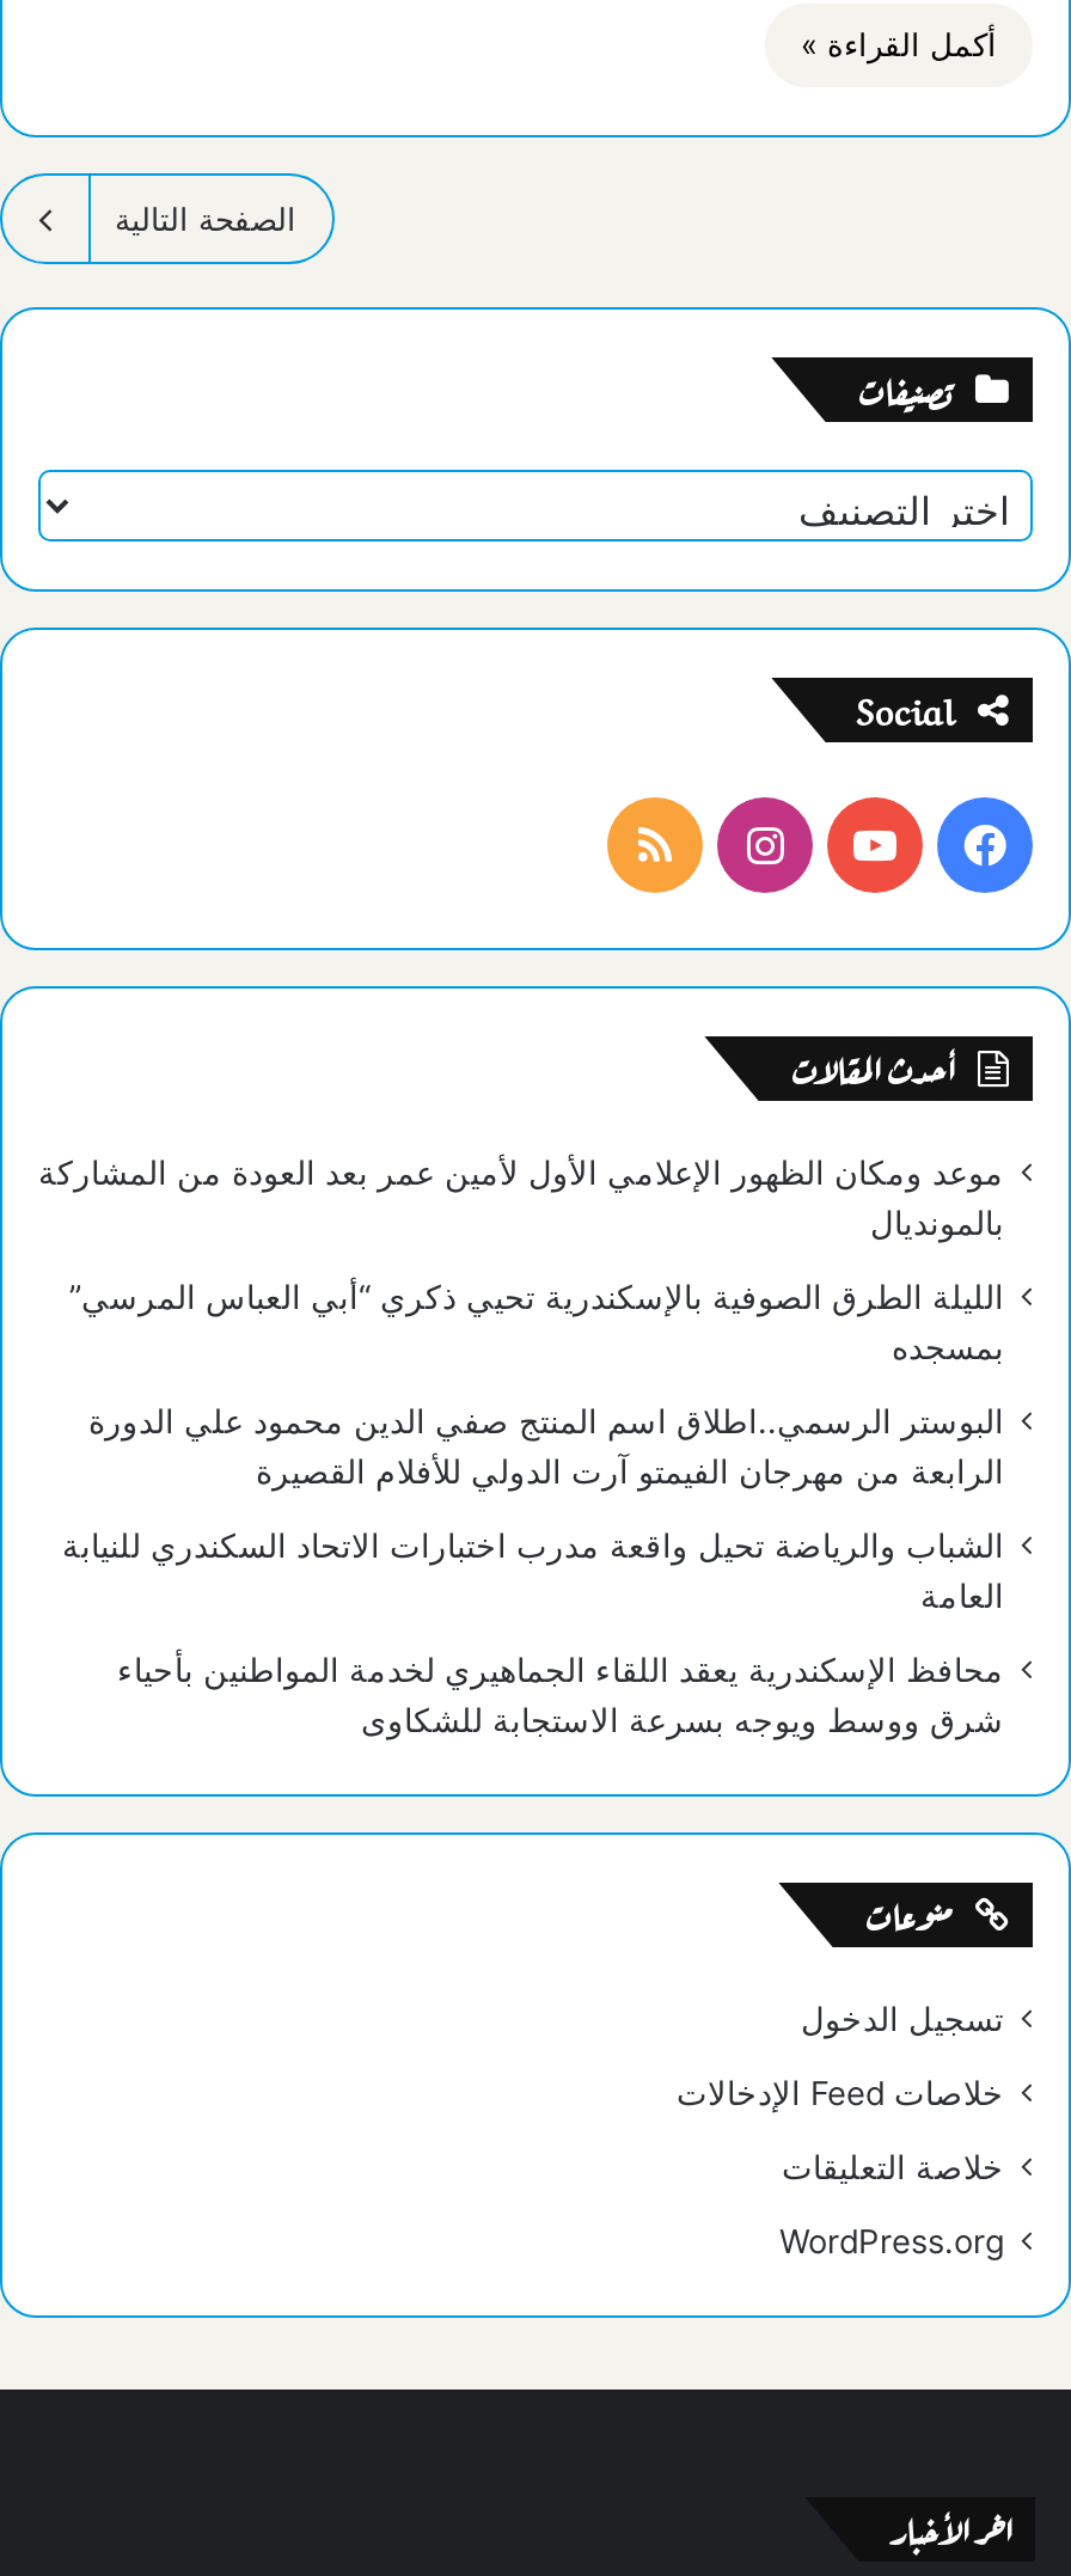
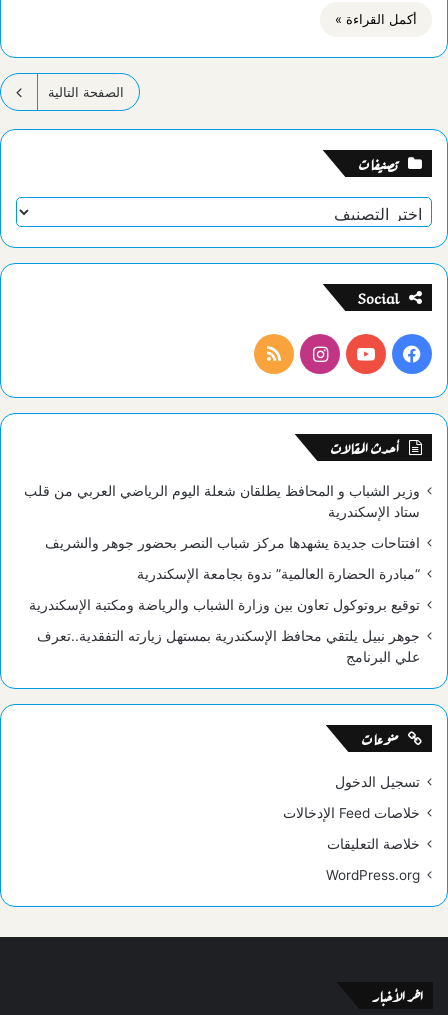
[38,1154,1004,1242] موعد ومكان الظهور الإعلامي الأول لأمين عمر بعد العودة من المشاركة | بالمونديال -> [24,483,420,520] وزير الشباب و المحافظ يطلقان شعلة اليوم الرياضي العربي من قلب | ستاد الإسكندرية
[69,1278,1004,1367] الليلة الطرق الصوفية بالإسكندرية تحيي ذكري “أبي العباس المرسي” | بمسجده -> [45,535,420,551] افتتاحات جديدة يشهدها مركز شباب النصر بحضور جوهر والشريف
[88,1402,1004,1491] البوستر الرسمي..اطلاق اسم المنتج صفي الدين محمود علي الدورة | الرابعة من مهرجان الفيمتو آرت الدولي للأفلام القصيرة -> [137,566,420,582] “مبادرة الحضارة العالمية” ندوة بجامعة الإسكندرية
[62,1527,1004,1615] الشباب والرياضة تحيل واقعة مدرب اختبارات الاتحاد السكندري للنيابة | العامة -> [29,597,420,613] توقيع بروتوكول تعاون بين وزارة الشباب والرياضة ومكتبة الإسكندرية
[117,1651,1004,1739] محافظ الإسكندرية يعقد اللقاء الجماهيري لخدمة المواطنين بأحياء | شرق ووسط ويوجه بسرعة الاستجابة للشكاوى -> [37,628,420,665] جوهر نبيل يلتقي محافظ الإسكندرية بمستهل زيارته التفقدية..تعرف | علي البرنامج

